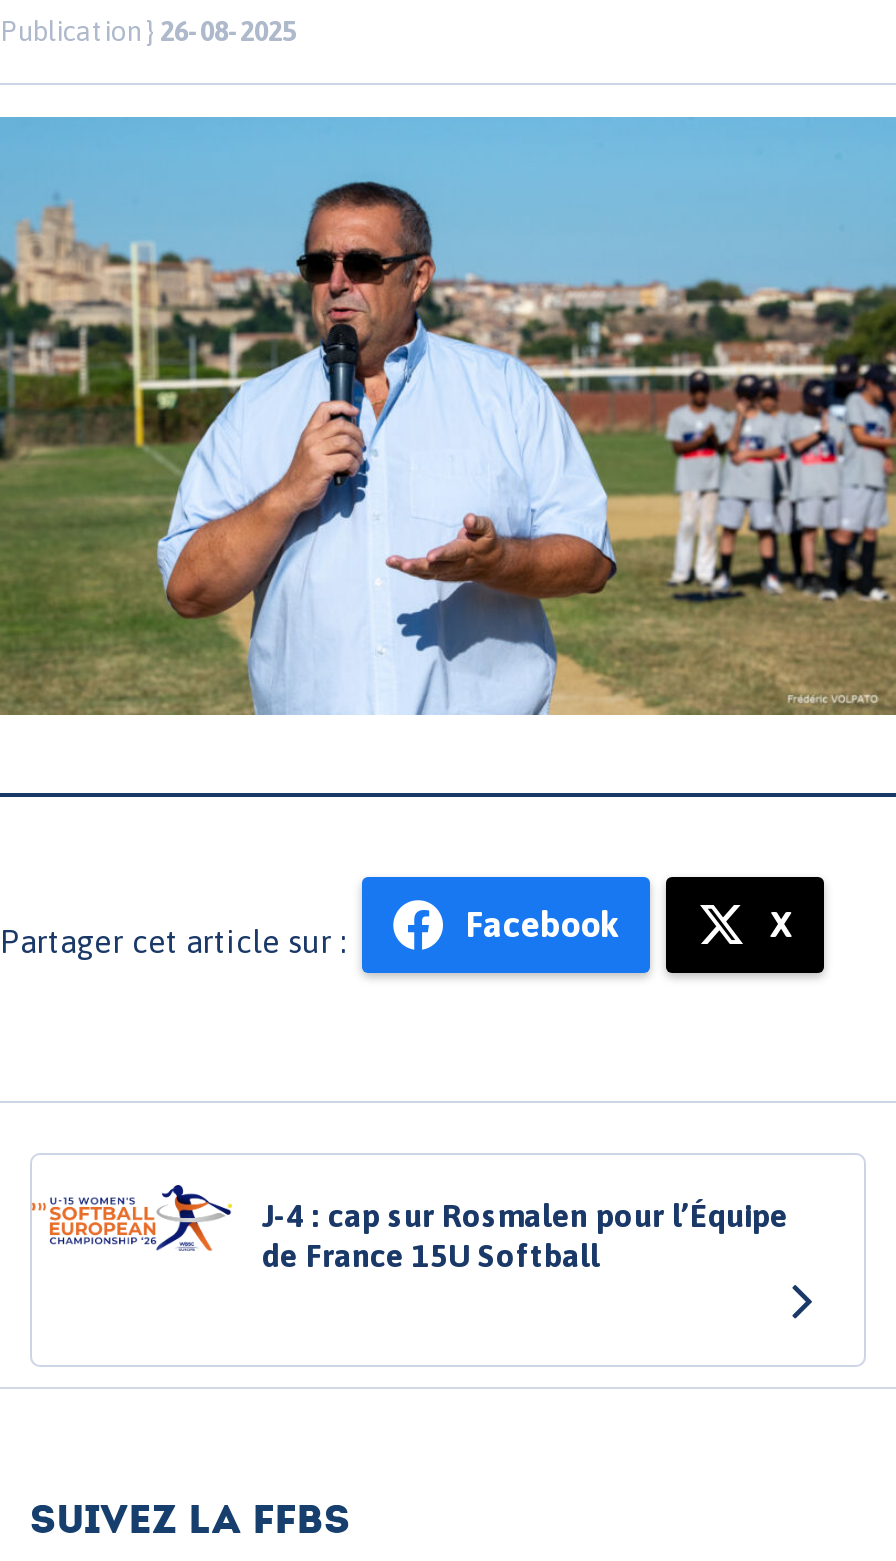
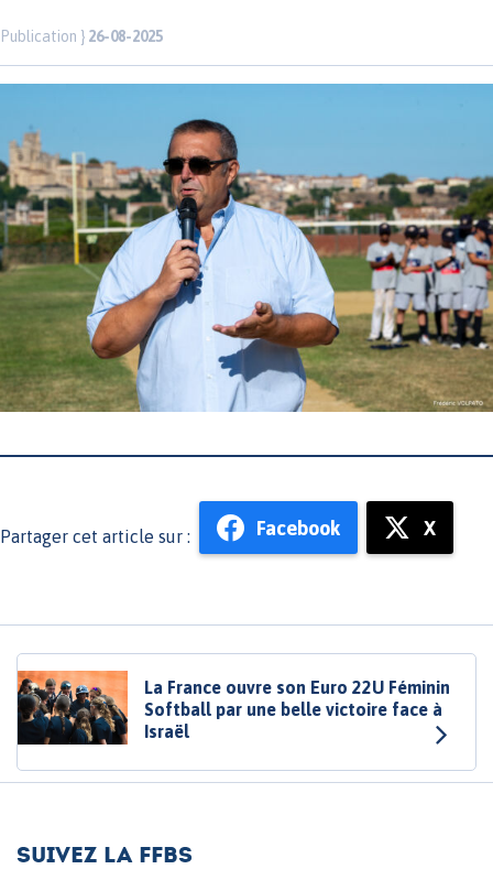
[32,1183,788,1317] [image] | J-4 : cap sur Rosmalen pour l’Équipe | de France 15U Softball -> [17,670,450,746] [image] | La France ouvre son Euro 22U Féminin | Softball par une belle victoire face à | Israël

